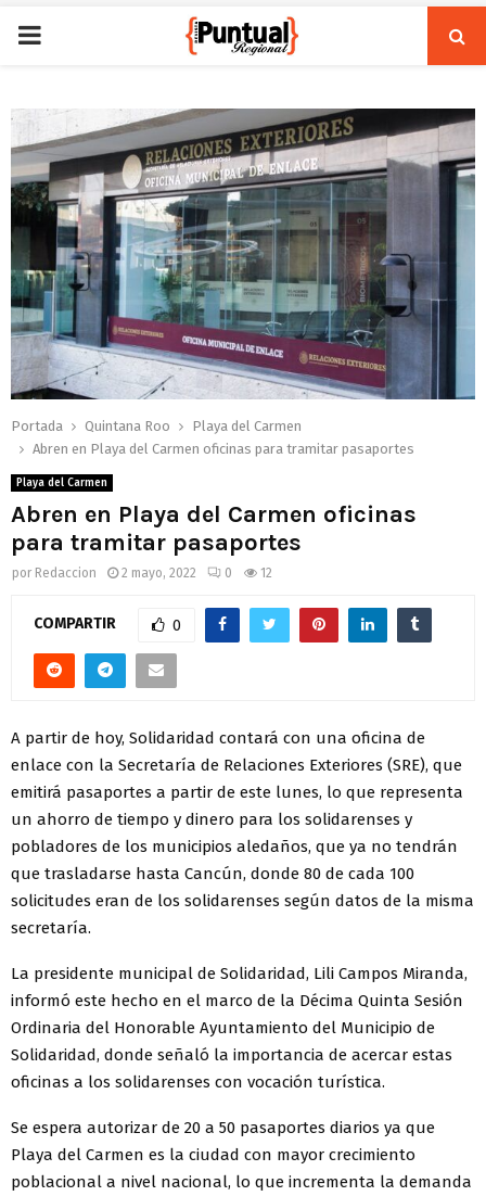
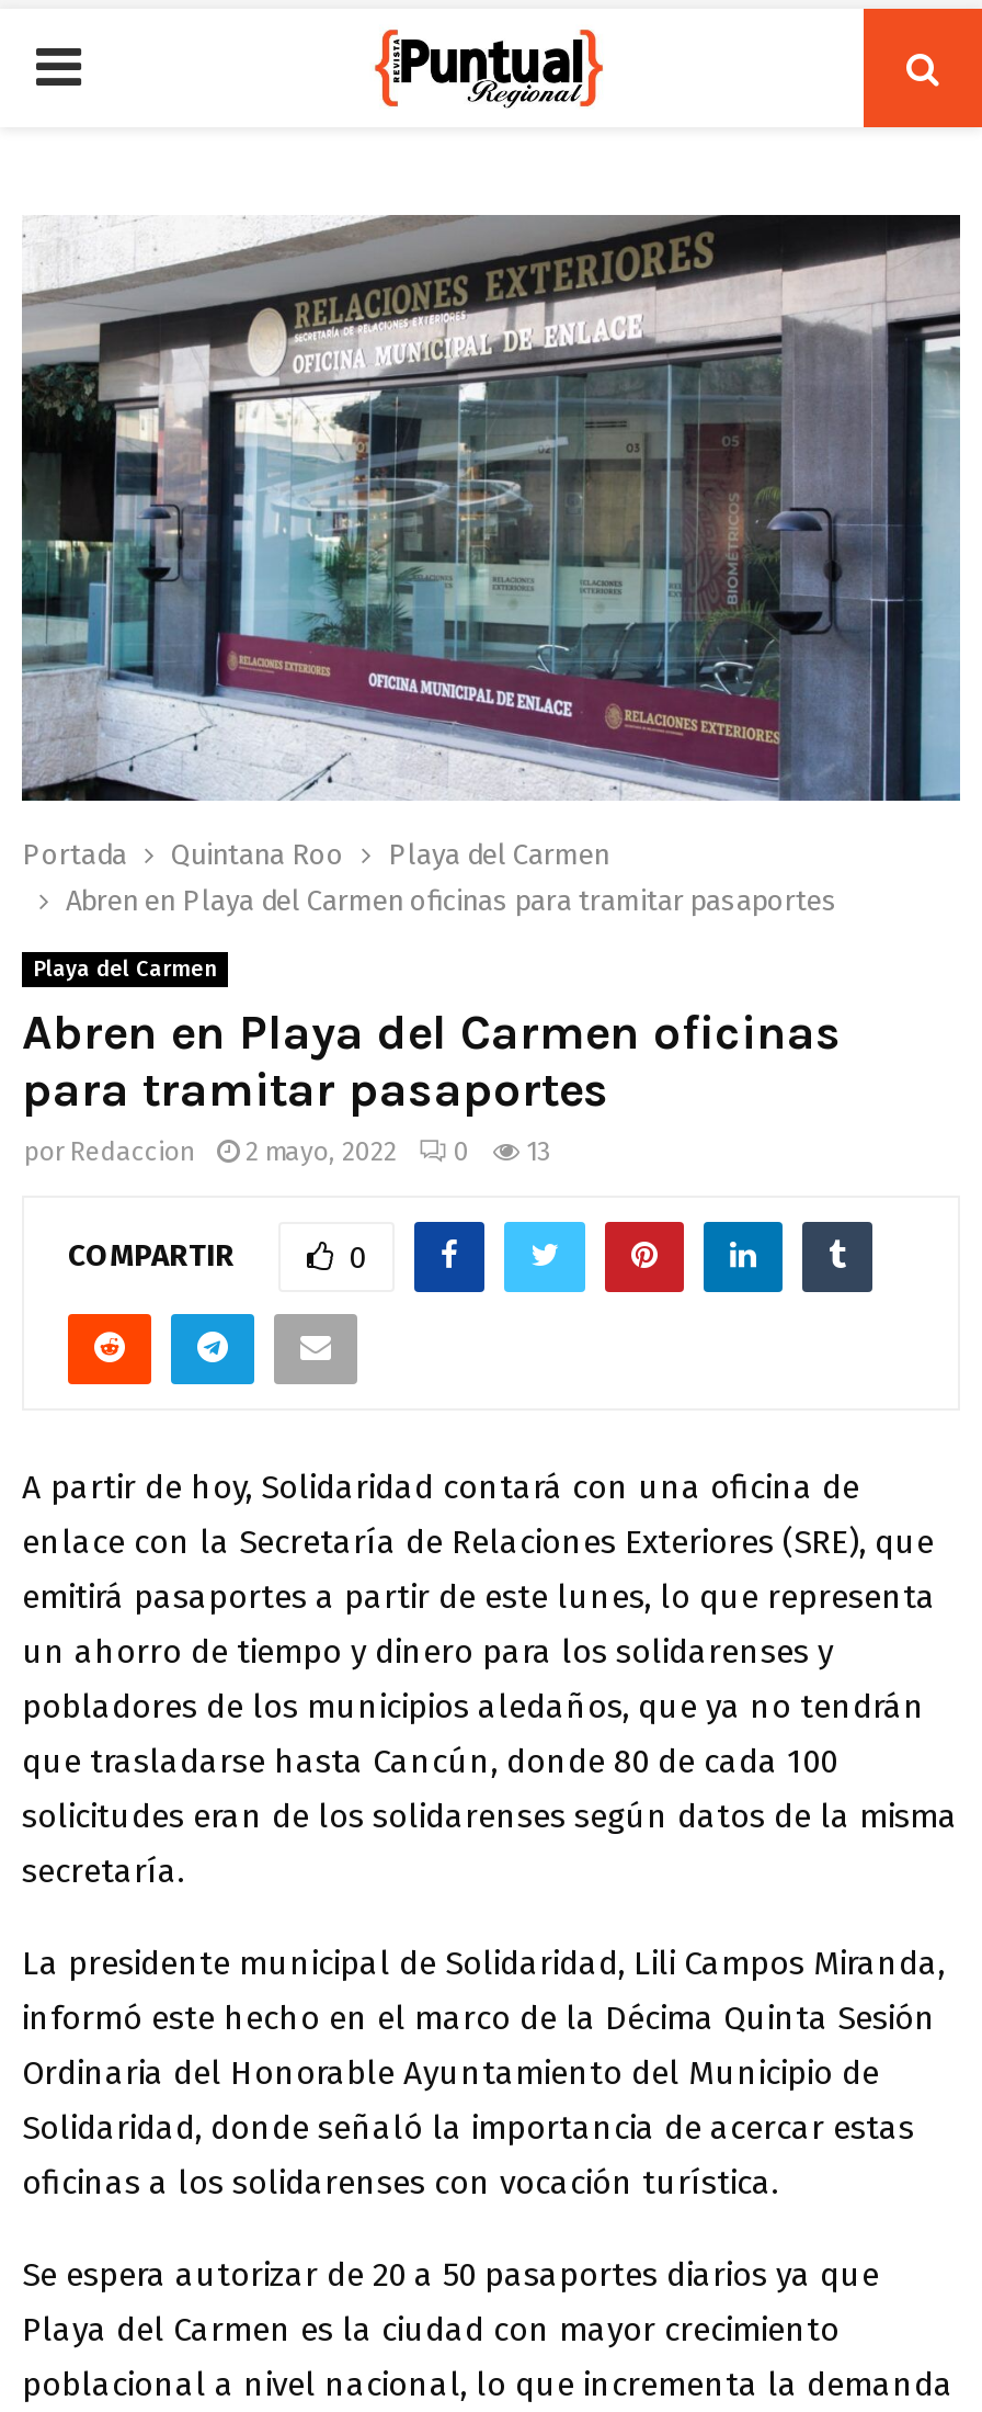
[12,565,272,580] por Redaccion 2 mayo, 2022 0 12 -> [24,1137,550,1168] por Redaccion 2 mayo, 2022 0 13

